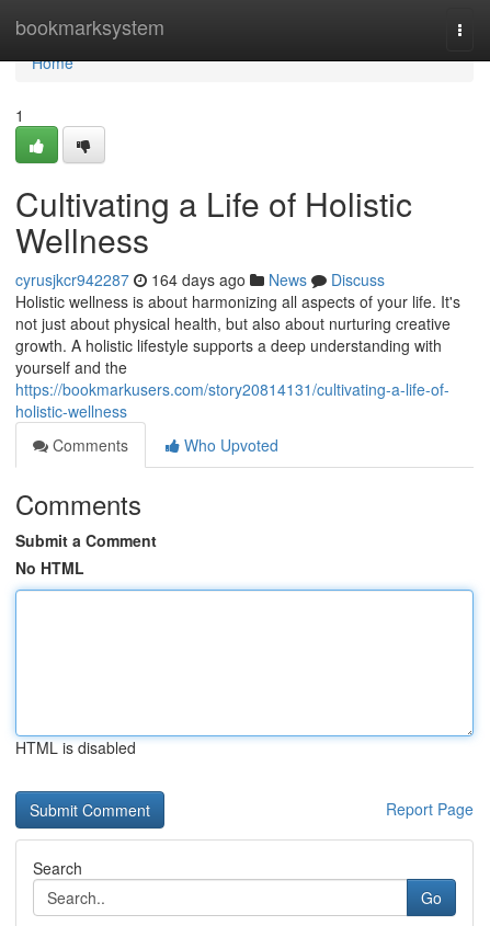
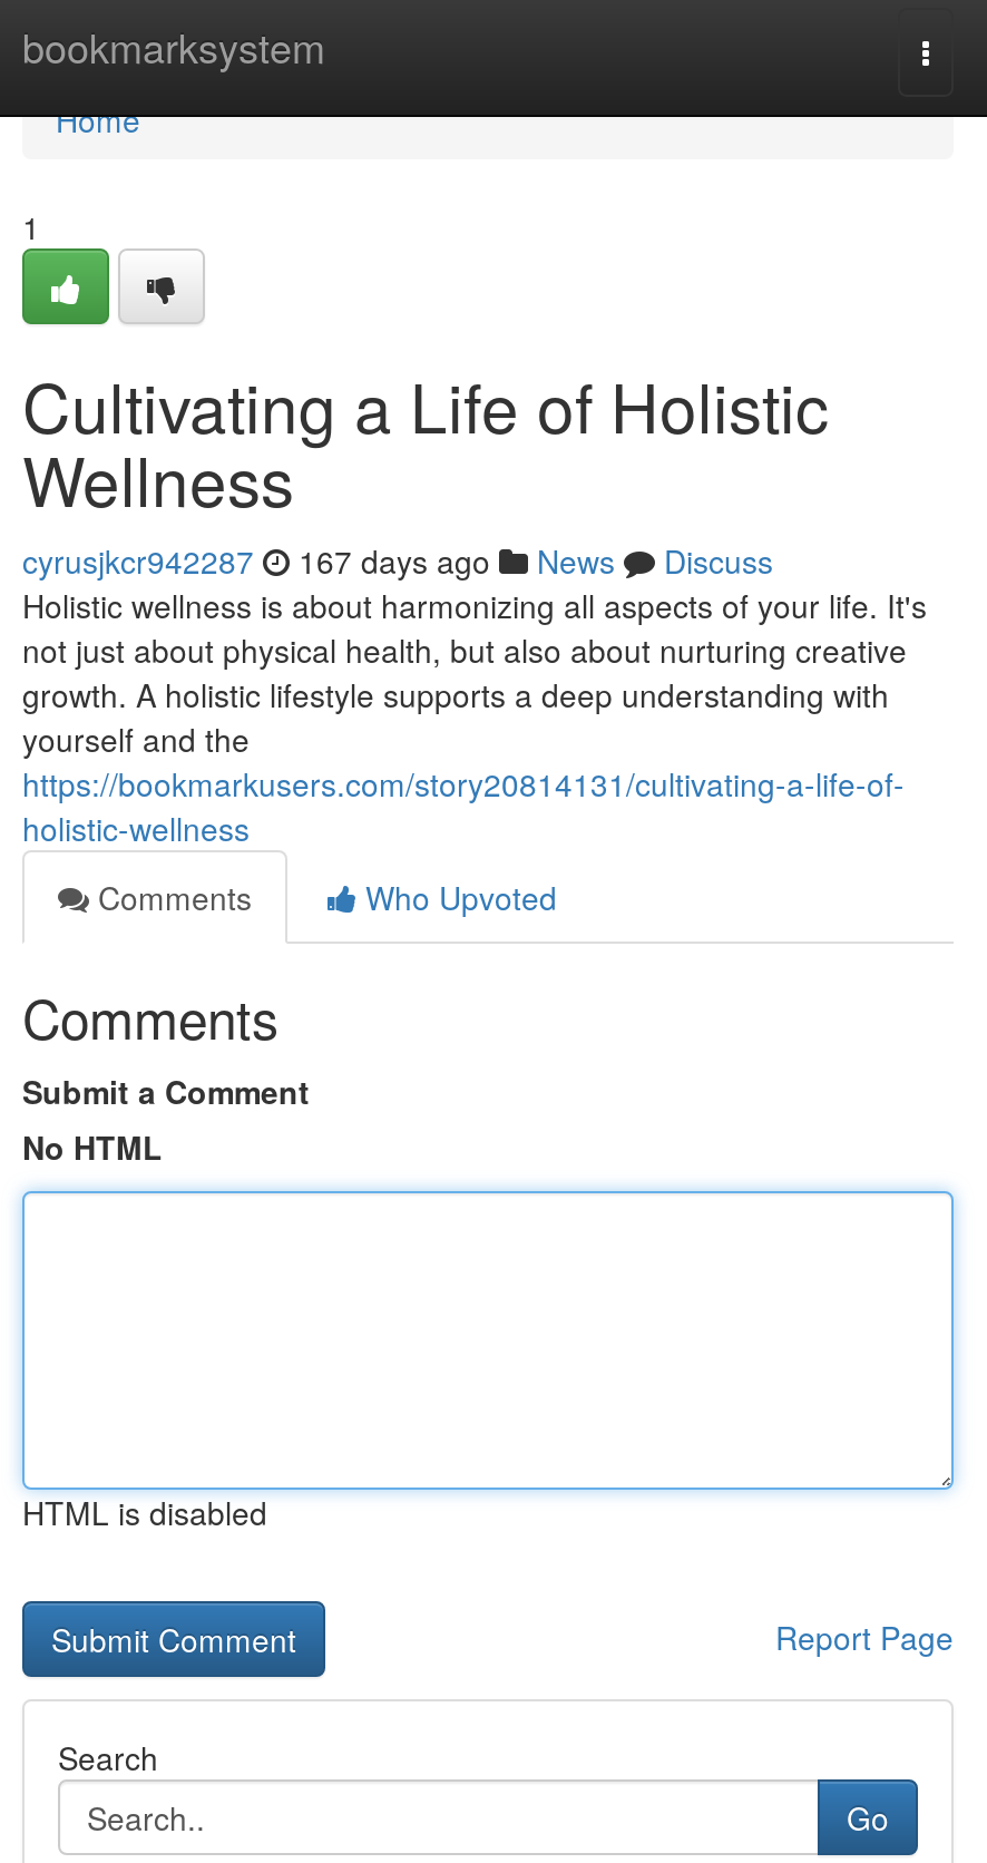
[15,268,385,290] cyrusjkcr942287 164 days ago News Discuss -> [22,538,773,583] cyrusjkcr942287 167 days ago News Discuss

